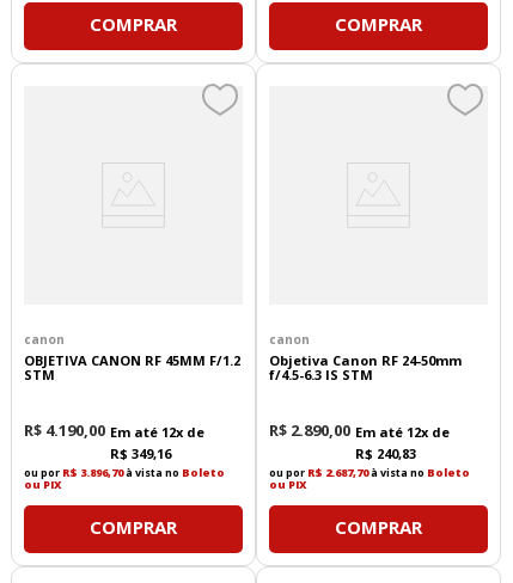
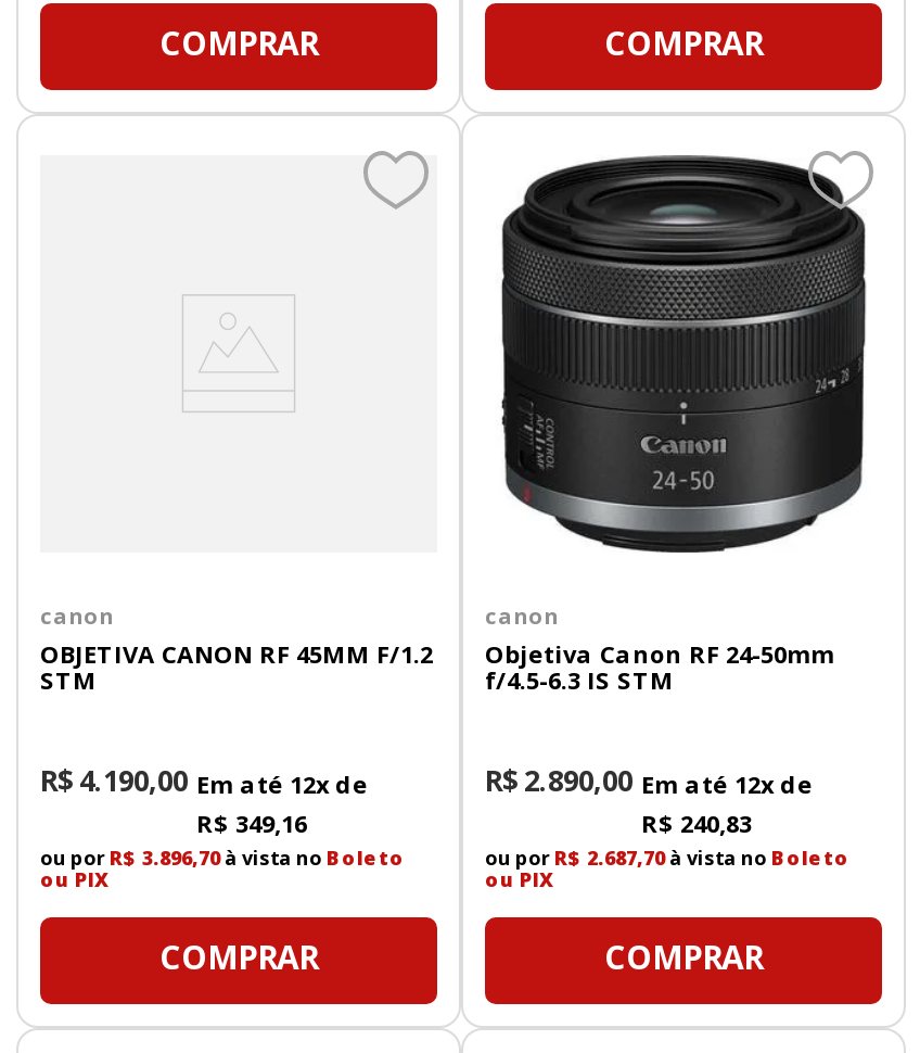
none -> [500,153,867,555] [image]

